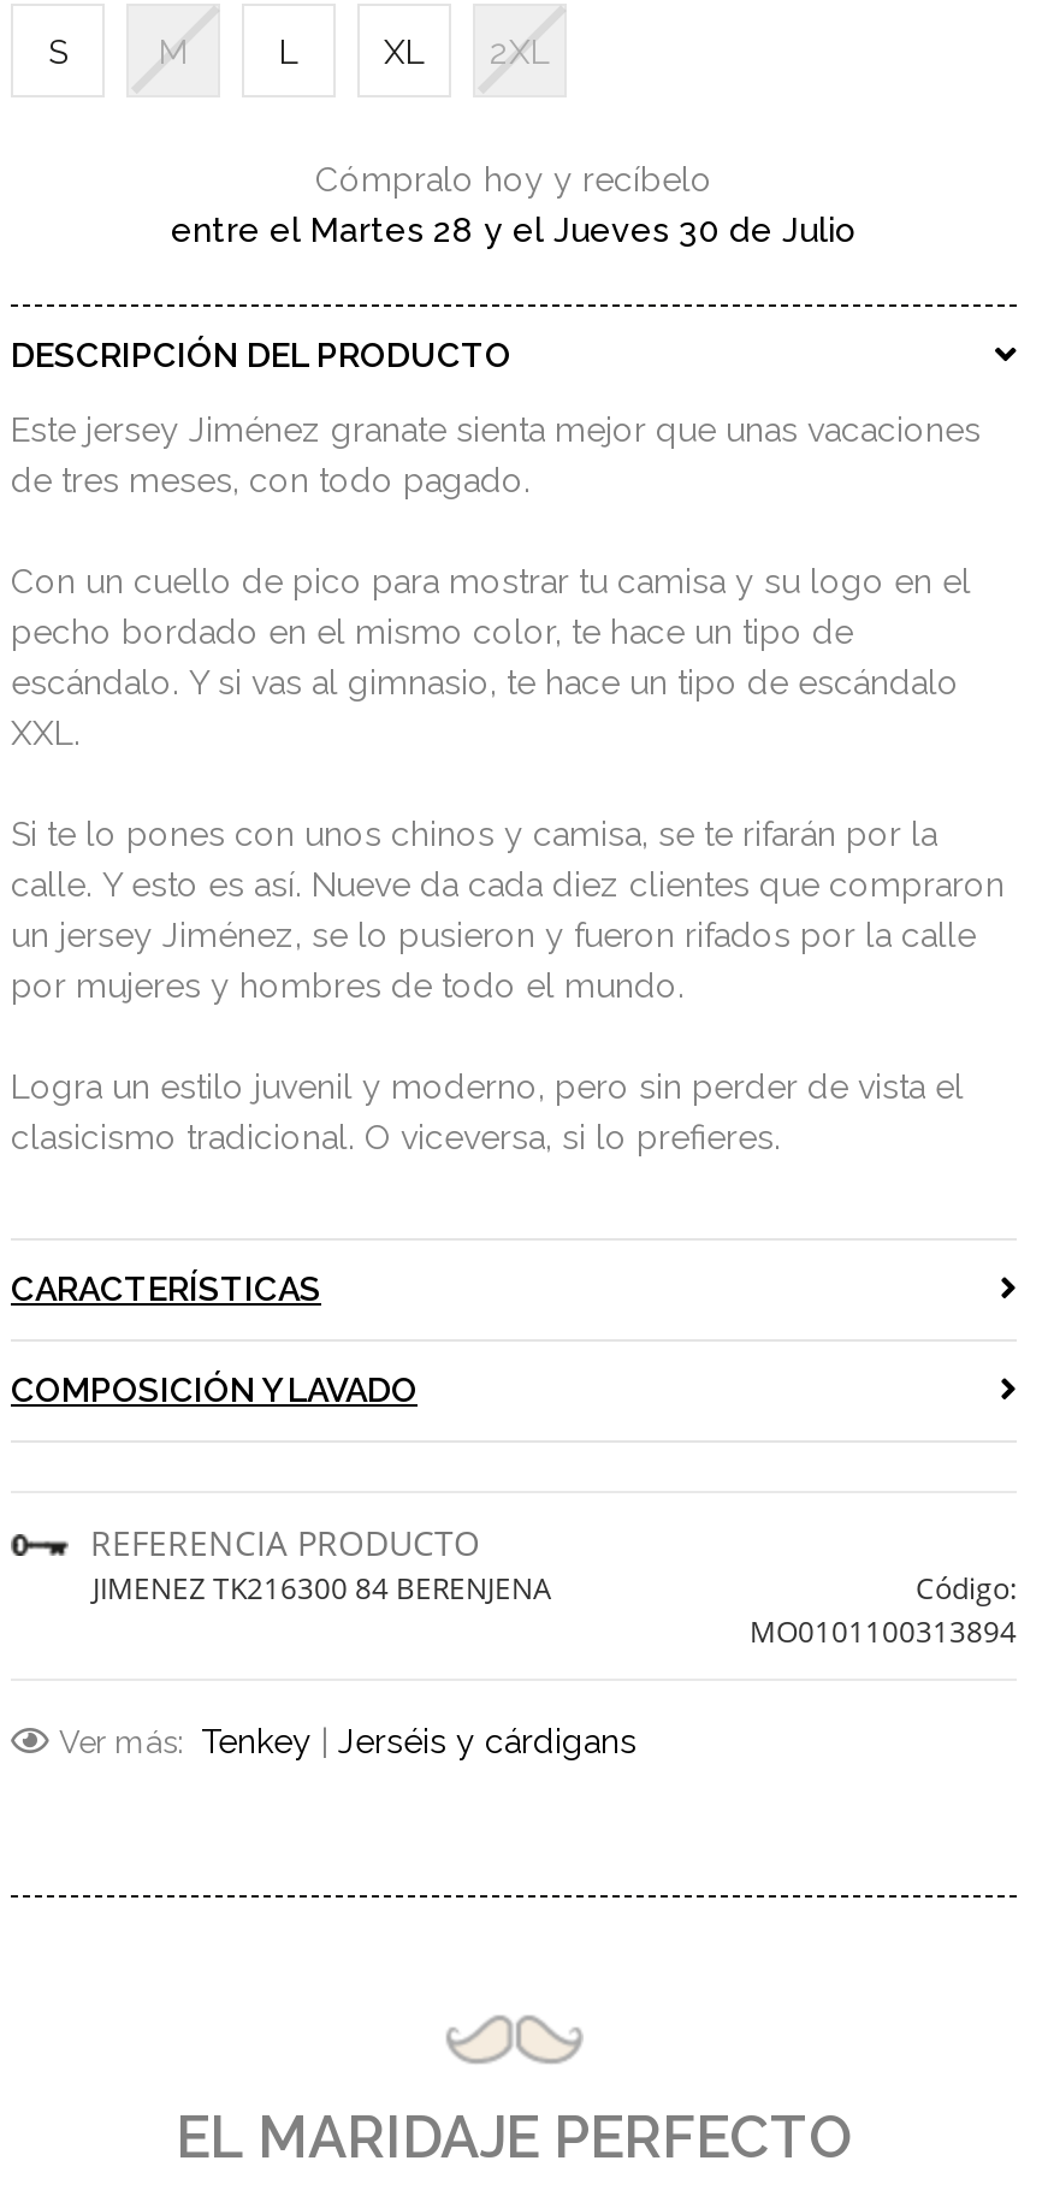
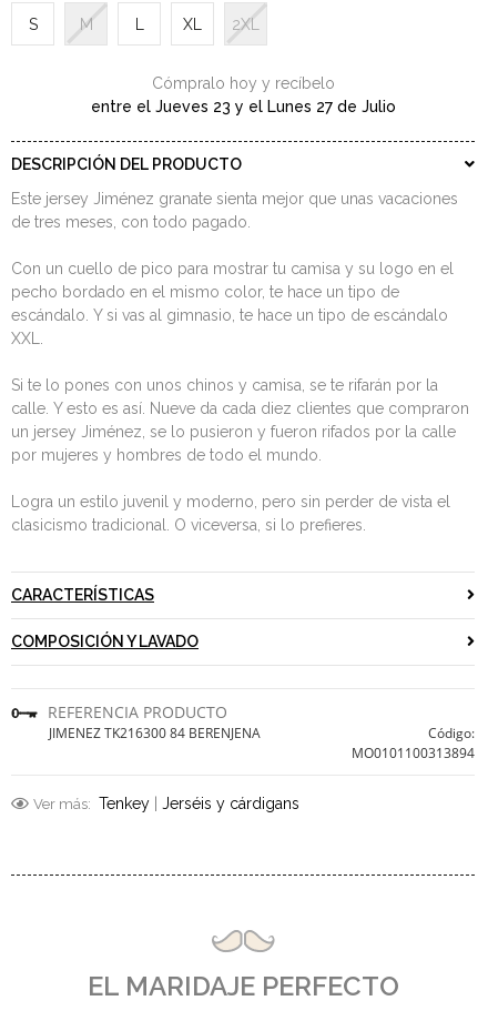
[171,211,857,249] entre el Martes 28 y el Jueves 30 de Julio -> [90,98,395,115] entre el Jueves 23 y el Lunes 27 de Julio

